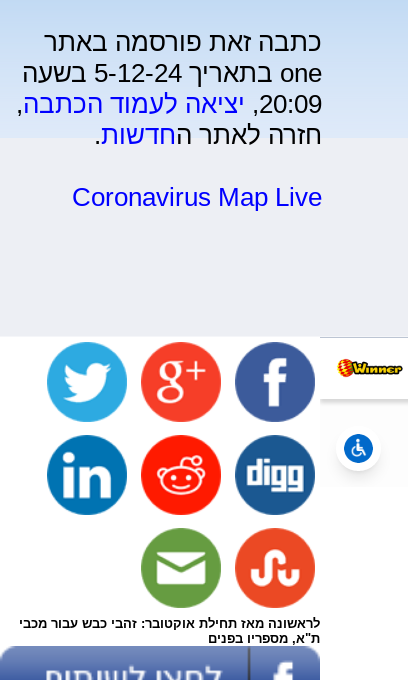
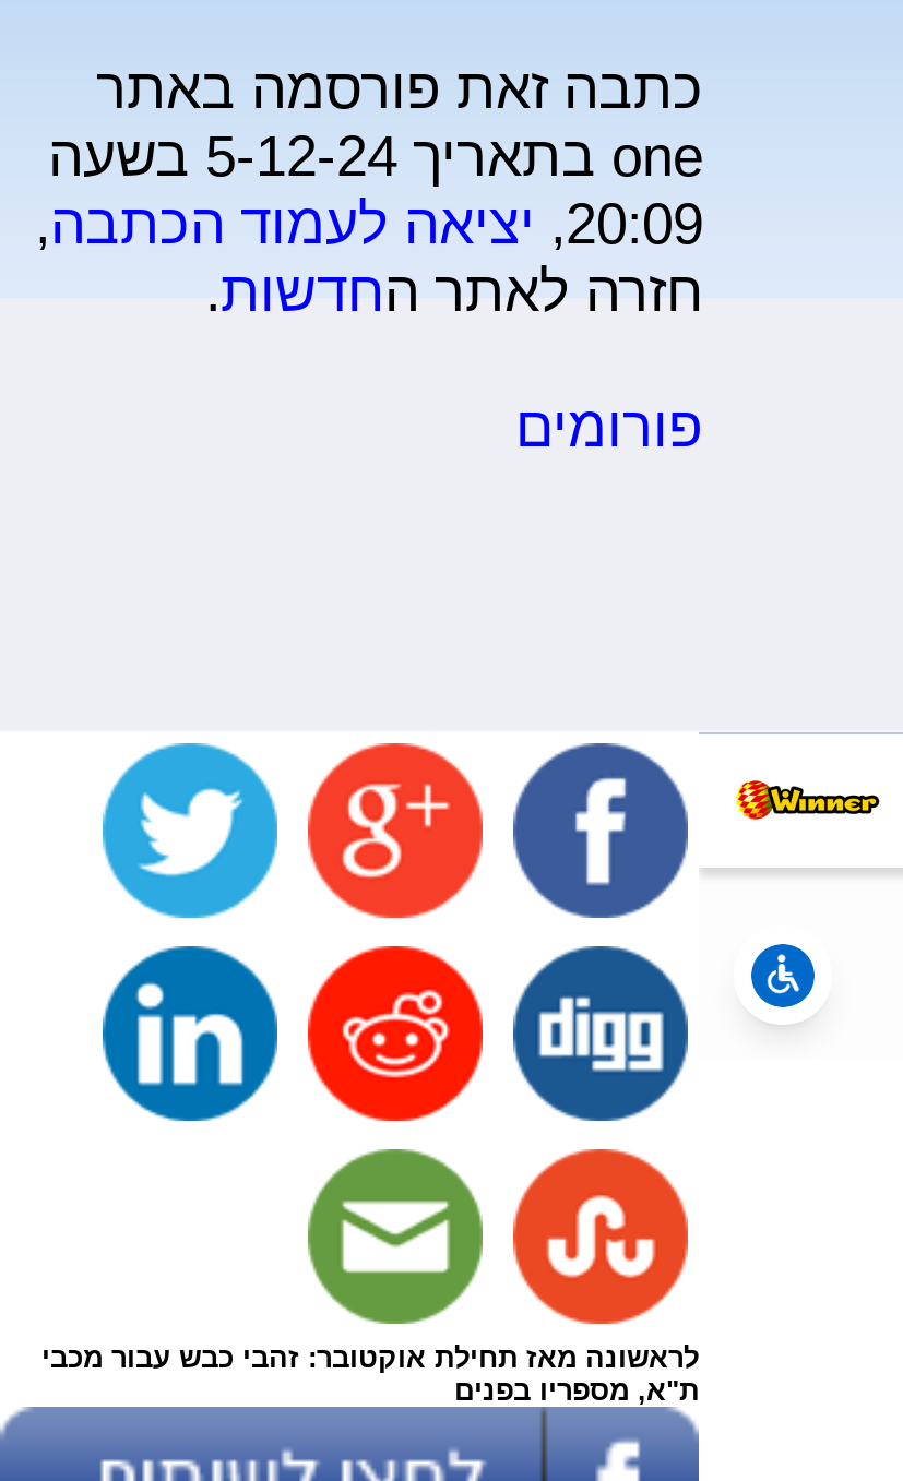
[72,182,322,212] Coronavirus Map Live -> [515,394,703,459] פורומים

